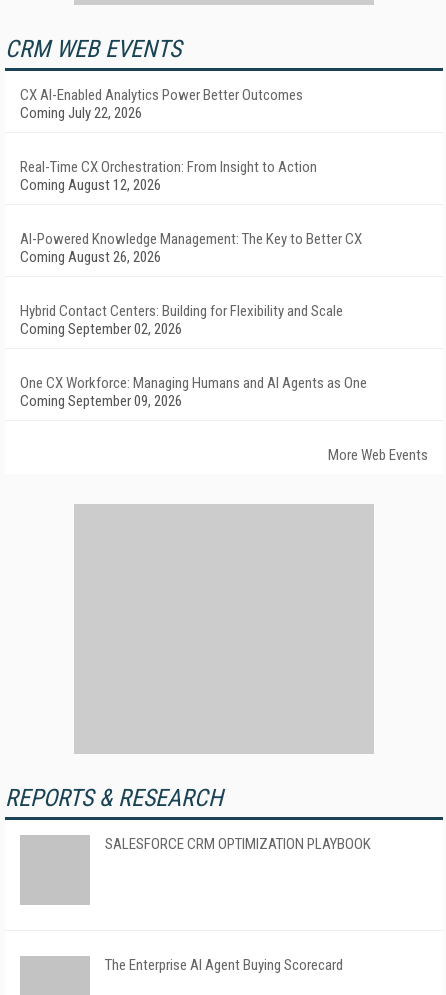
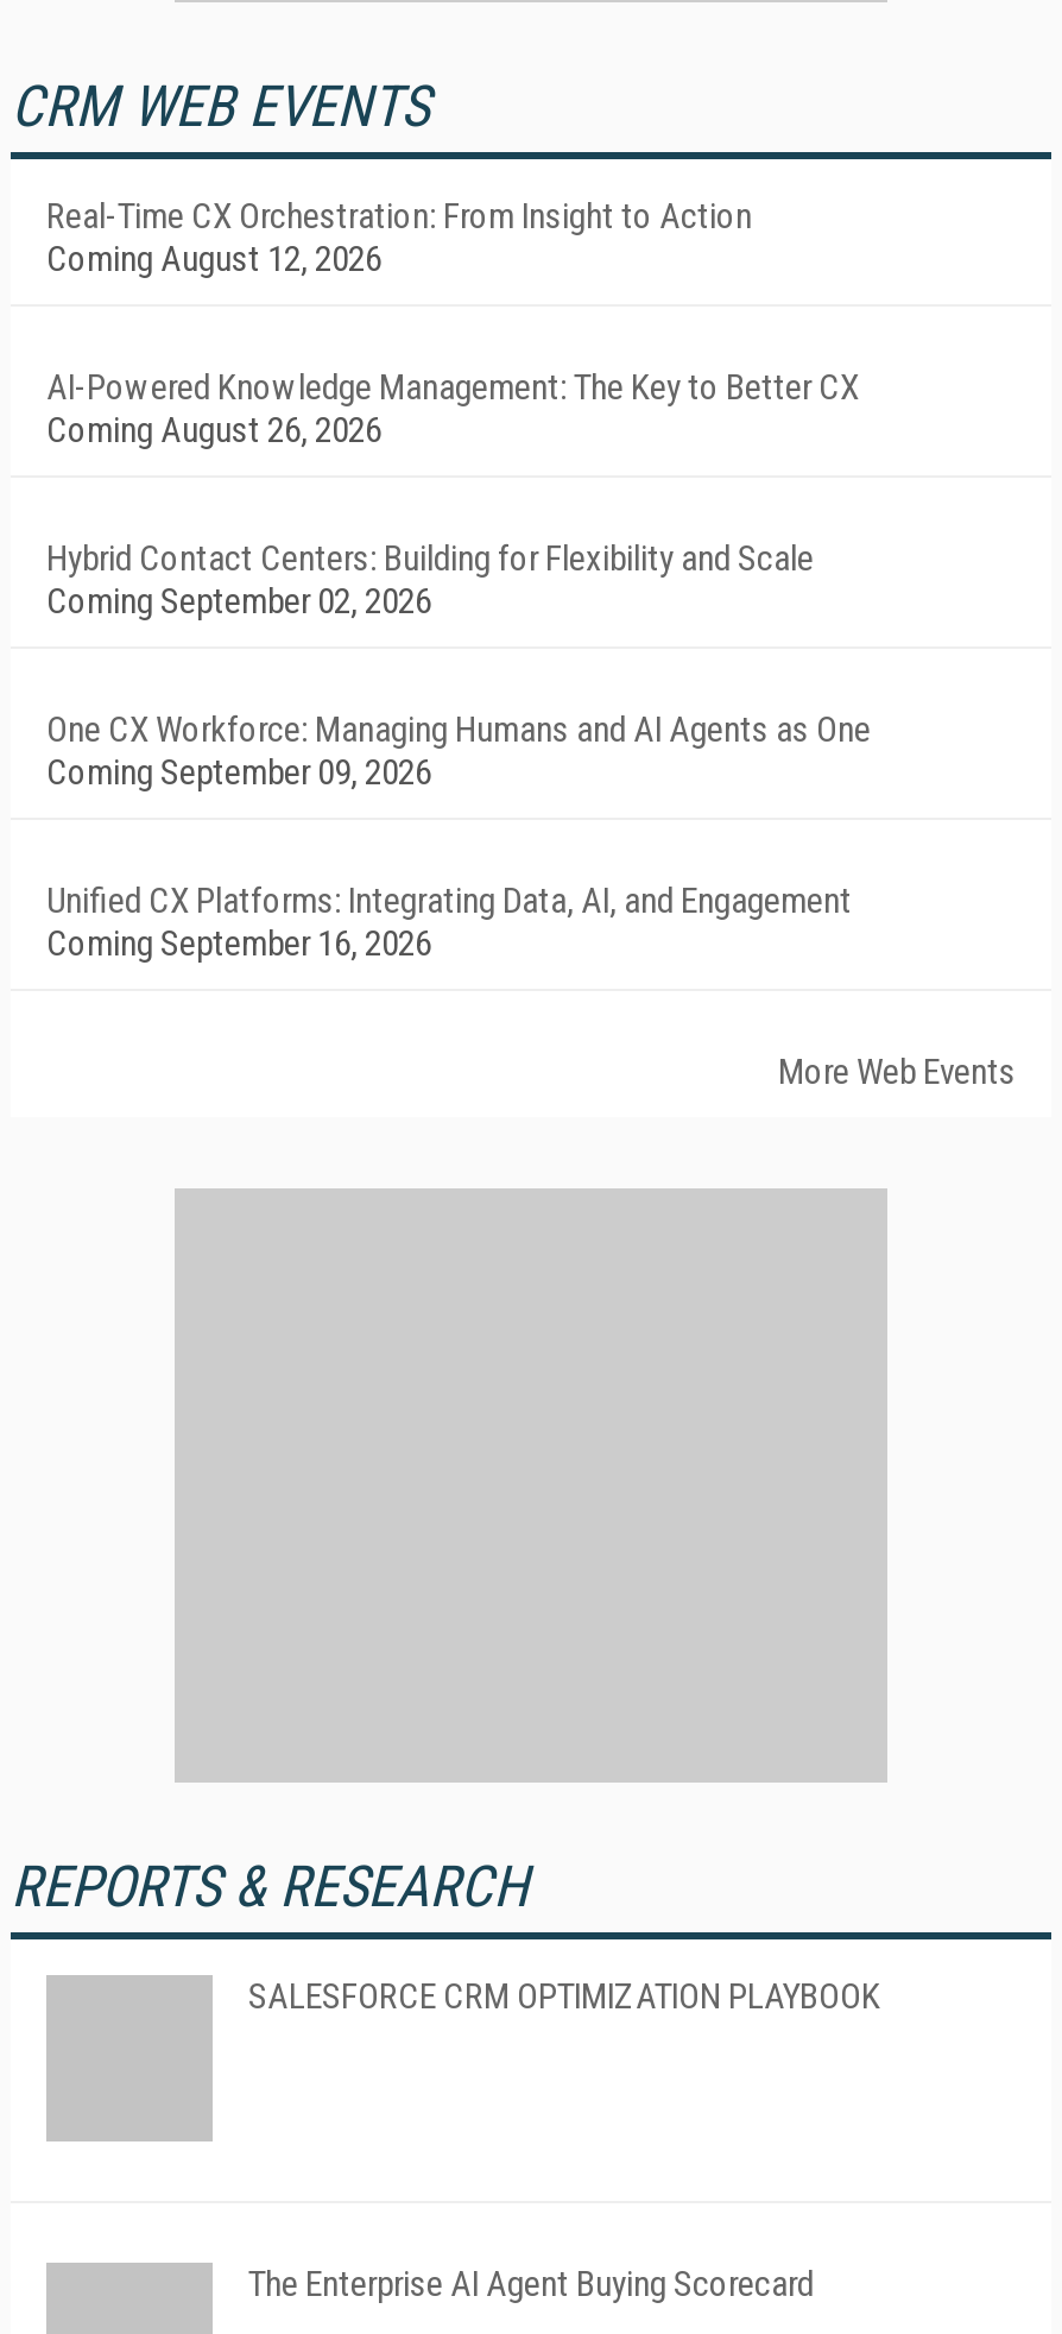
[20,86,303,122] CX AI-Enabled Analytics Power Better Outcomes | Coming July 22, 2026 -> none
moved [20,158,367,410] -> [46,195,871,794]: Real-Time CX Orchestration: From Insight to Action | Coming August 12, 2026 | AI-Powered Knowledge Management: The Key to Better CX | Coming August 26, 2026 | Hybrid Contact Centers: Building for Flexibility and Scale | Coming September 02, 2026 | One CX Workforce: Managing Humans and AI Agents as One | Coming September 09, 2026
none -> [46,879,852,965] Unified CX Platforms: Integrating Data, AI, and Engagement | Coming September 16, 2026

